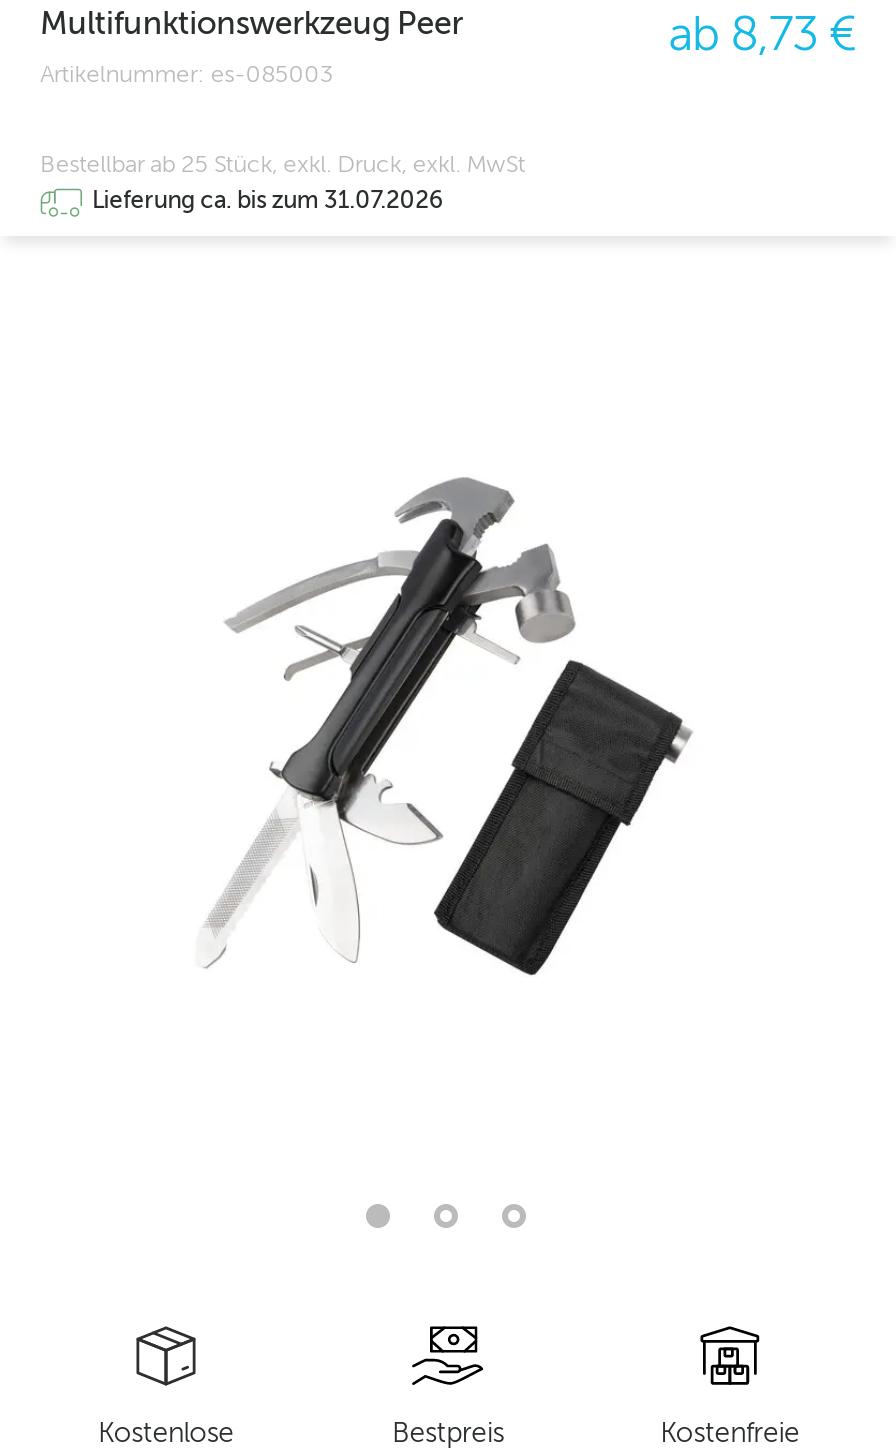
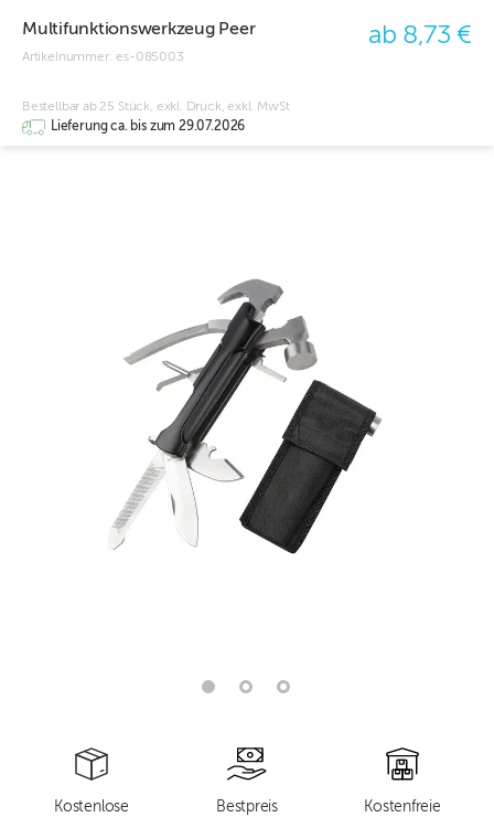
[92,190,442,214] Lieferung ca. bis zum 31.07.2026 -> [51,120,245,134] Lieferung ca. bis zum 29.07.2026

